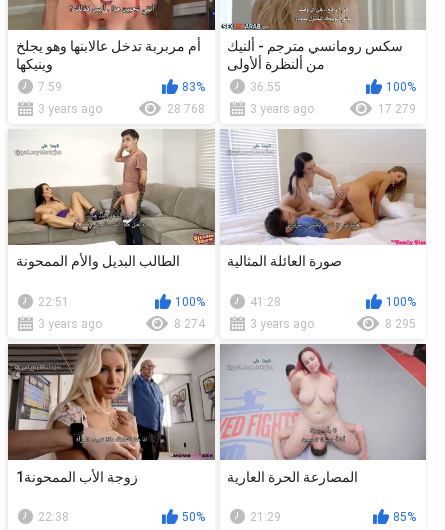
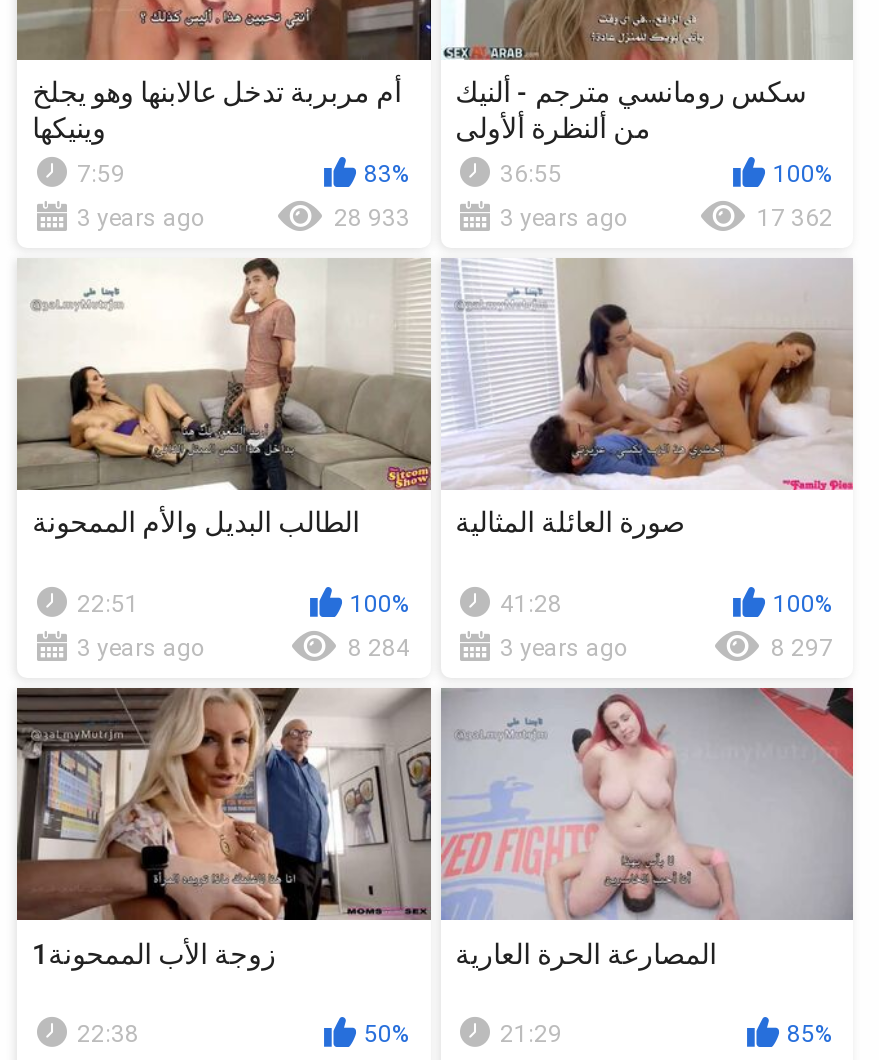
[166,102,204,116] 28 768 -> [334,203,410,231] 28 933
[378,102,416,116] 17 279 -> [757,203,833,231] 17 362
[173,317,204,331] 8 274 -> [348,634,410,662] 8 284
[385,317,416,331] 8 295 -> [771,634,833,662] 8 297

